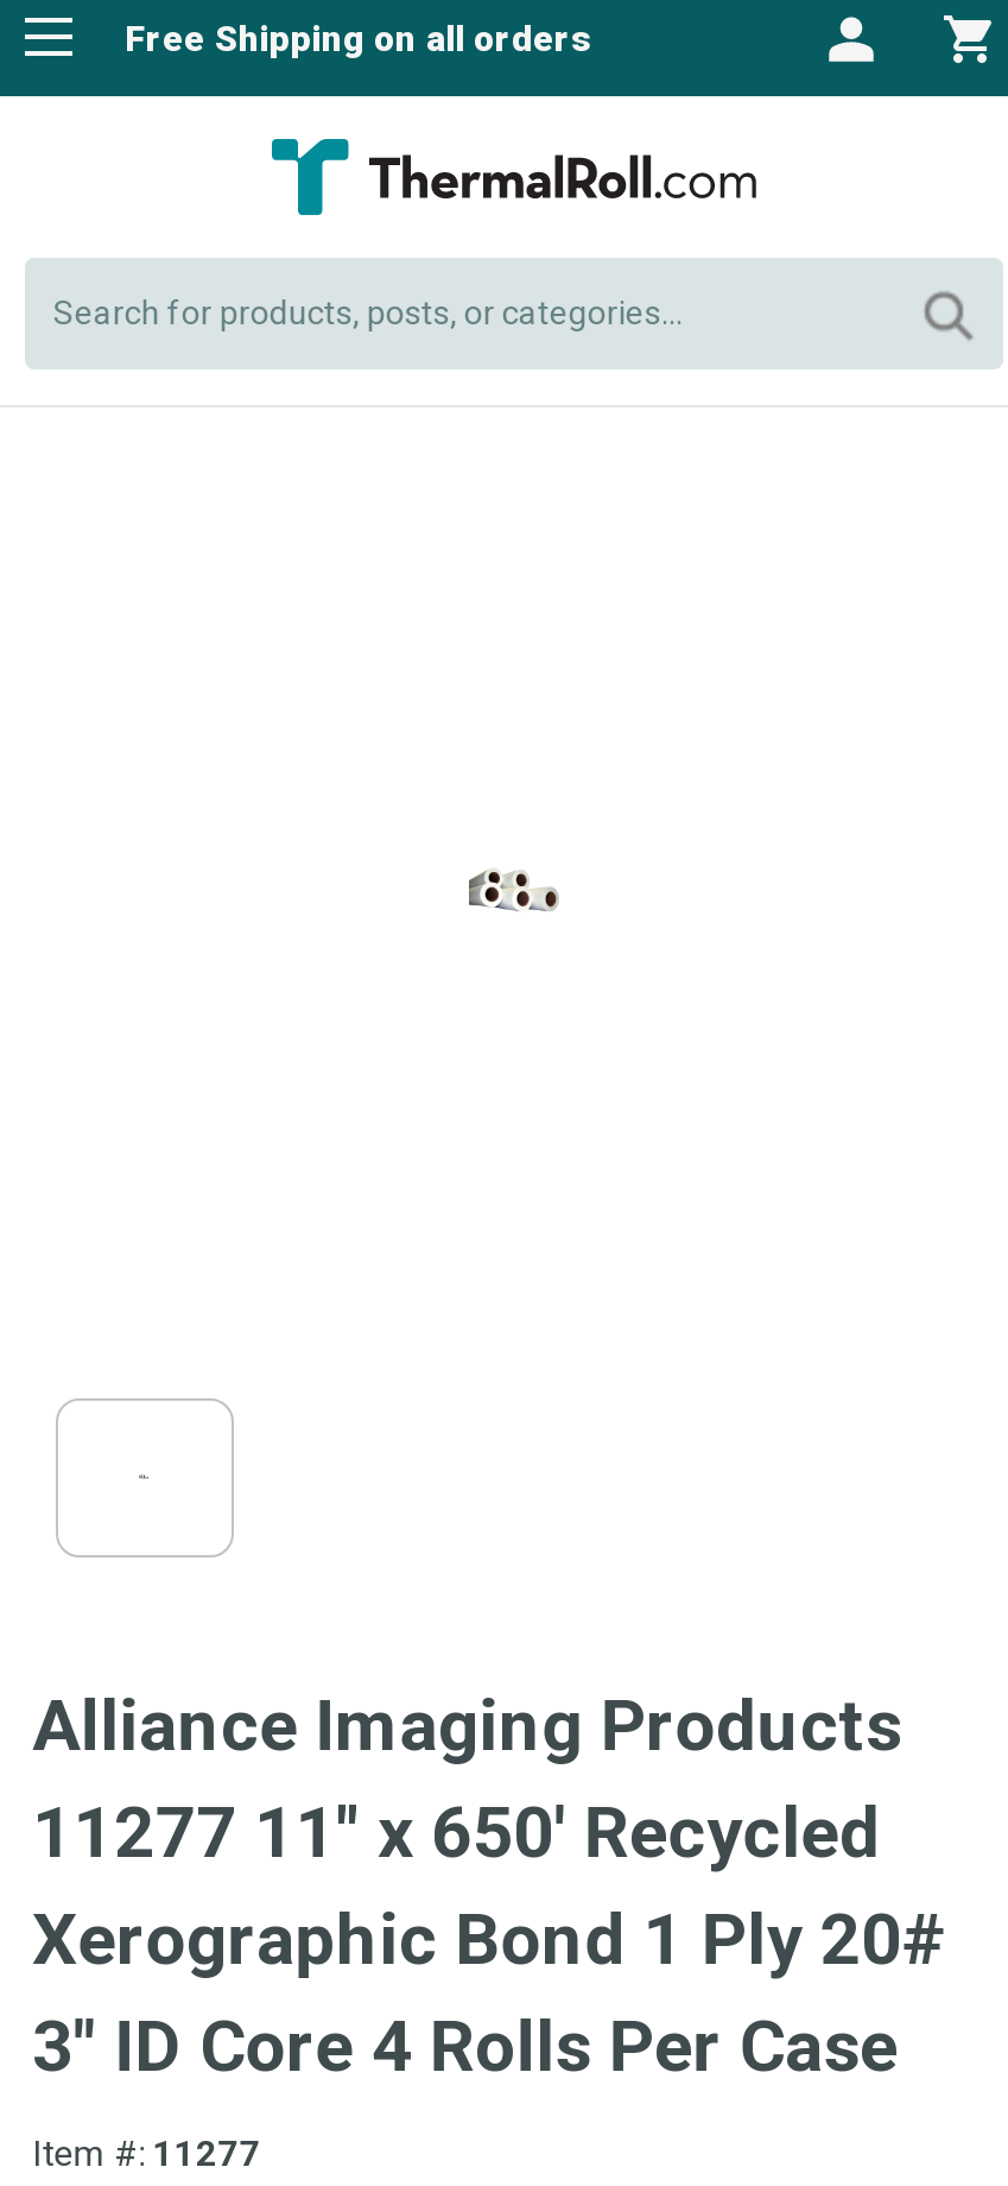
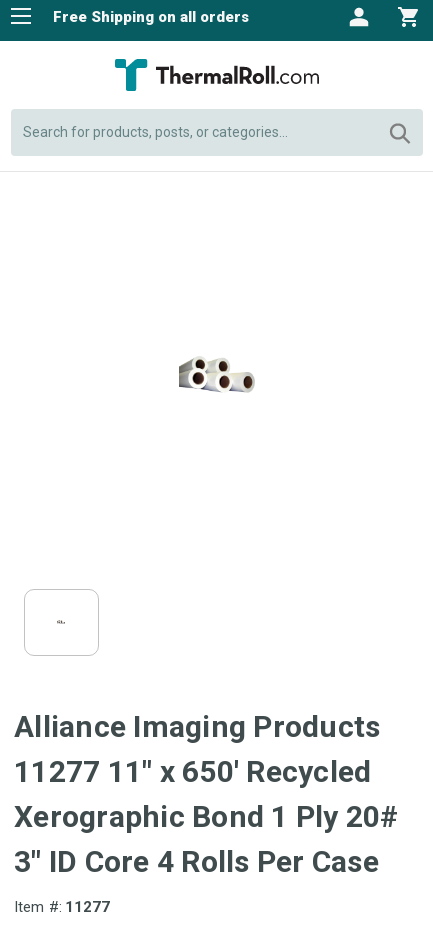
[424,849,602,930] [image] -> [178,357,255,393] [image]

